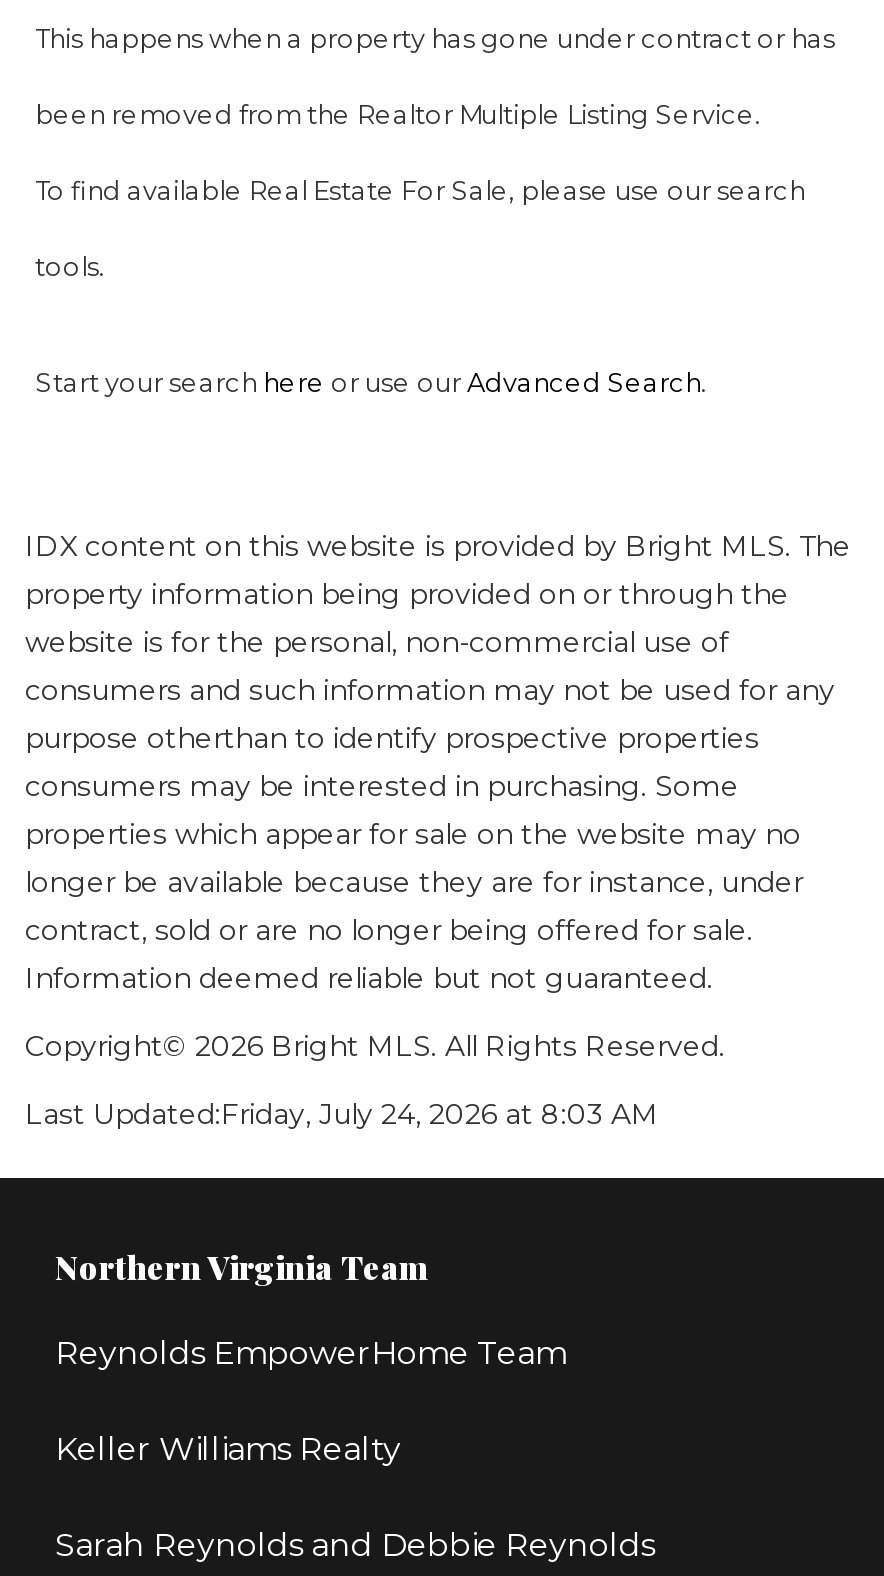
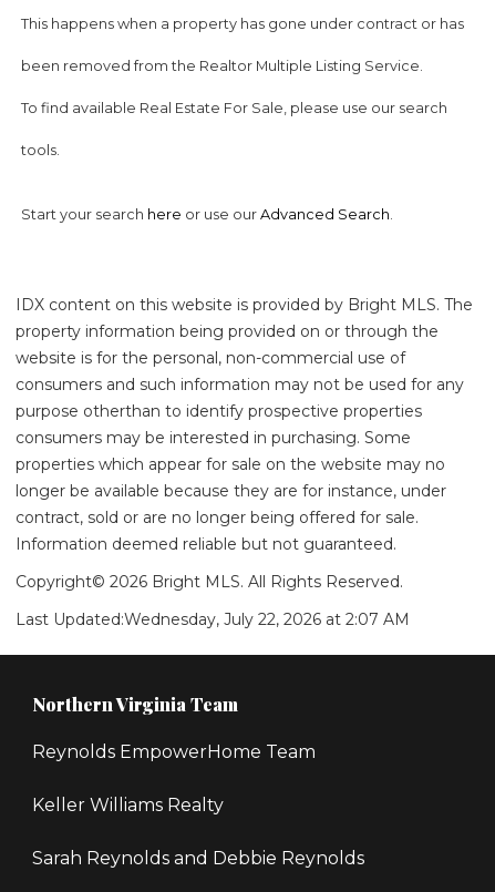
[25,1096,659,1132] Last Updated:Friday, July 24, 2026 at 8:03 AM -> [16,609,410,629] Last Updated:Wednesday, July 22, 2026 at 2:07 AM

